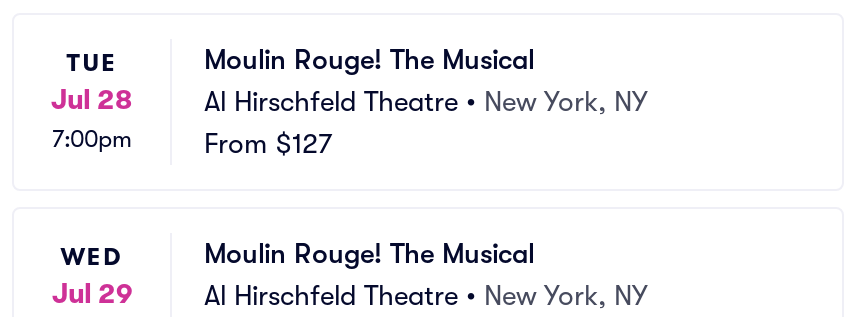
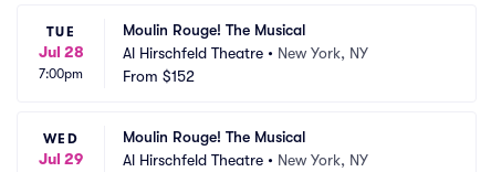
[204,127,332,159] From $127 -> [123,67,195,85] From $152

